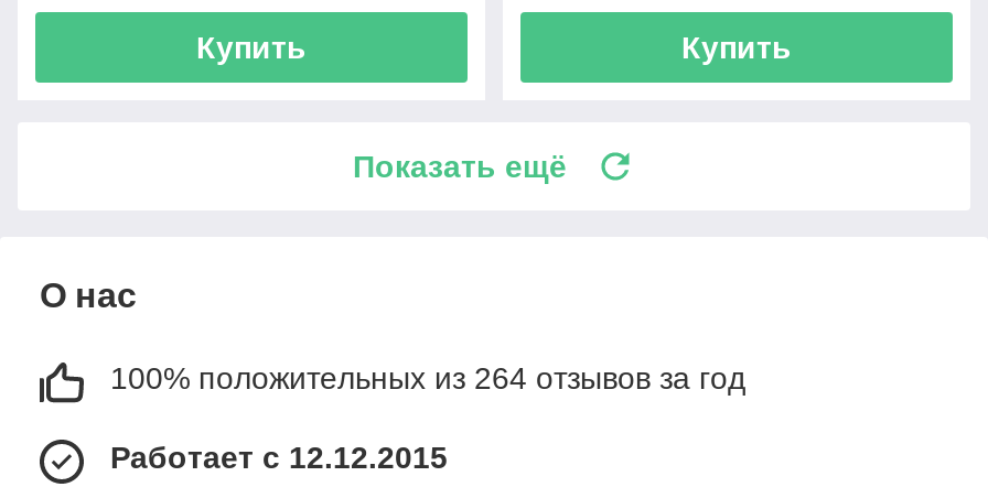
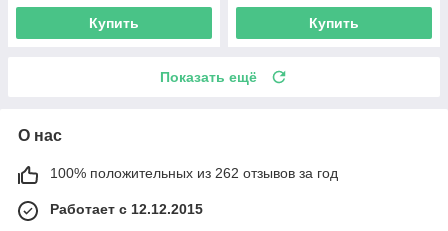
[110,359,745,394] 100% положительных из 264 отзывов за год -> [50,164,338,180] 100% положительных из 262 отзывов за год

